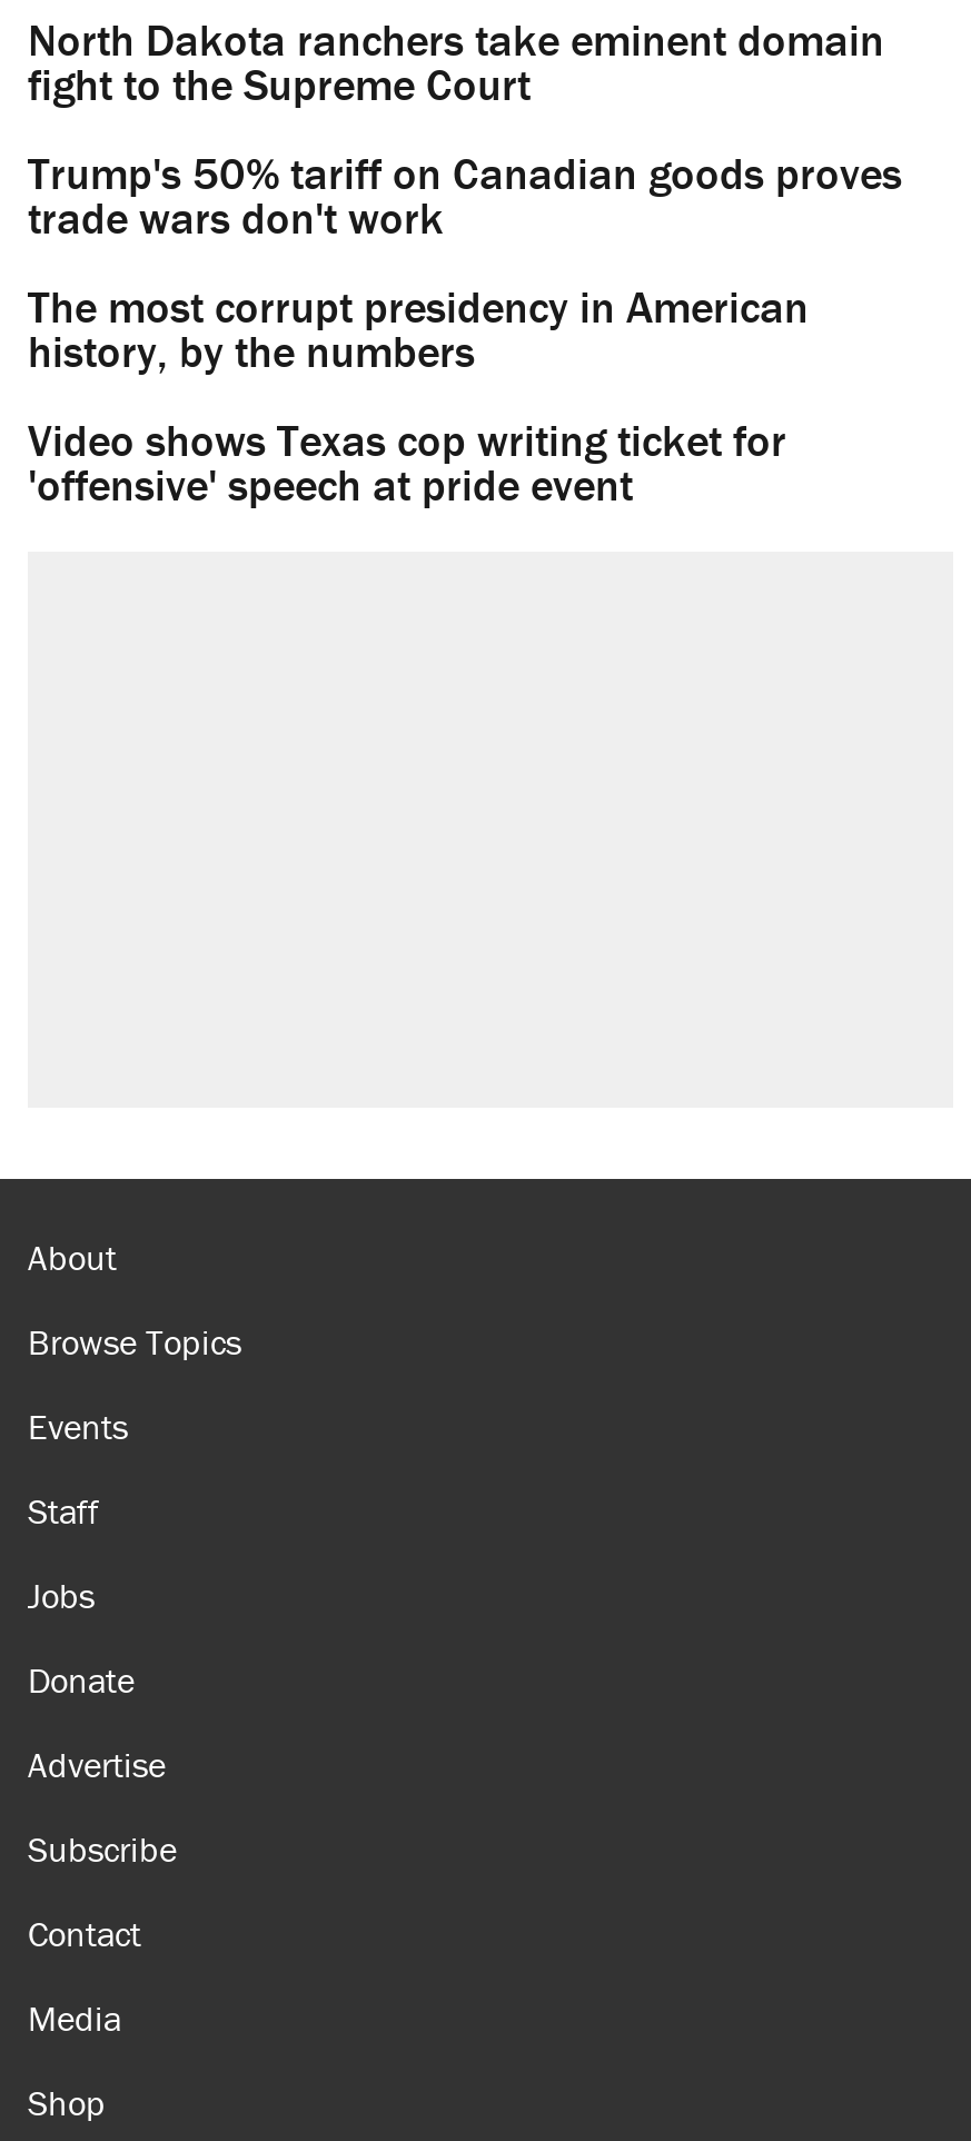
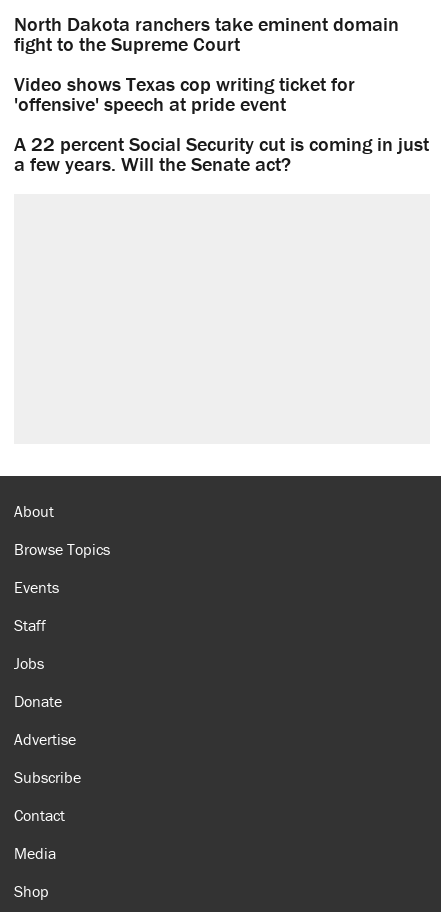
[28,145,902,379] Trump's 50% tariff on Canadian goods proves | trade wars don't work | The most corrupt presidency in American | history, by the numbers -> none
moved [28,412,786,512] -> [14,71,355,116]: Video shows Texas cop writing ticket for | 'offensive' speech at pride event
none -> [14,131,429,176] A 22 percent Social Security cut is coming in just | a few years. Will the Senate act?

